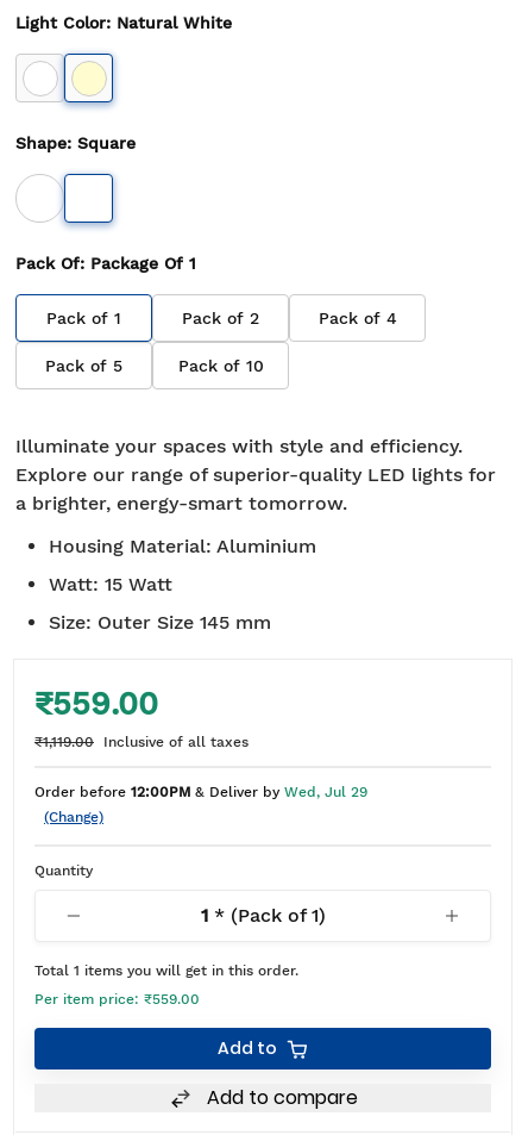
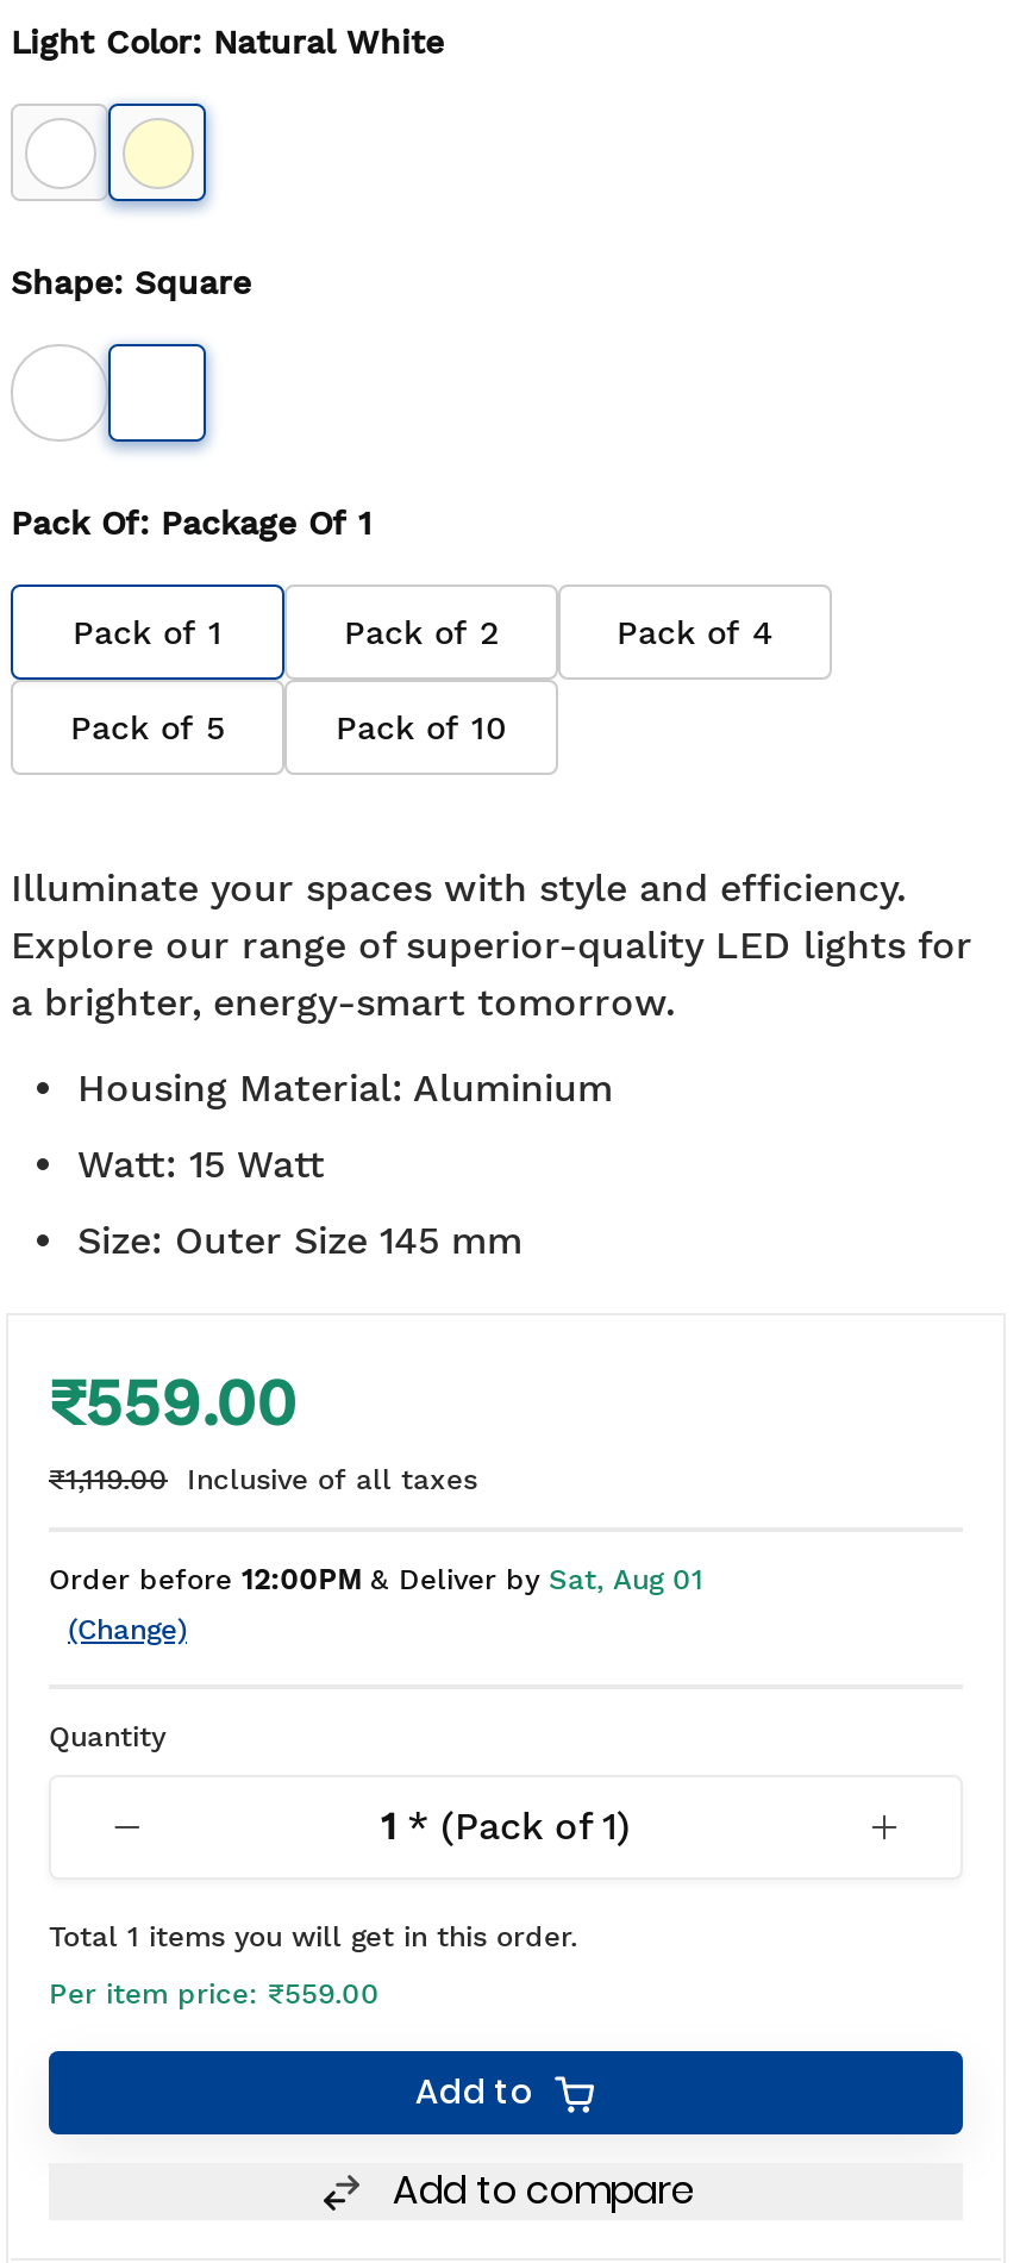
[34,784,367,800] Order before 12:00PM & Deliver by Wed, Jul 29 -> [49,1563,703,1597] Order before 12:00PM & Deliver by Sat, Aug 01

